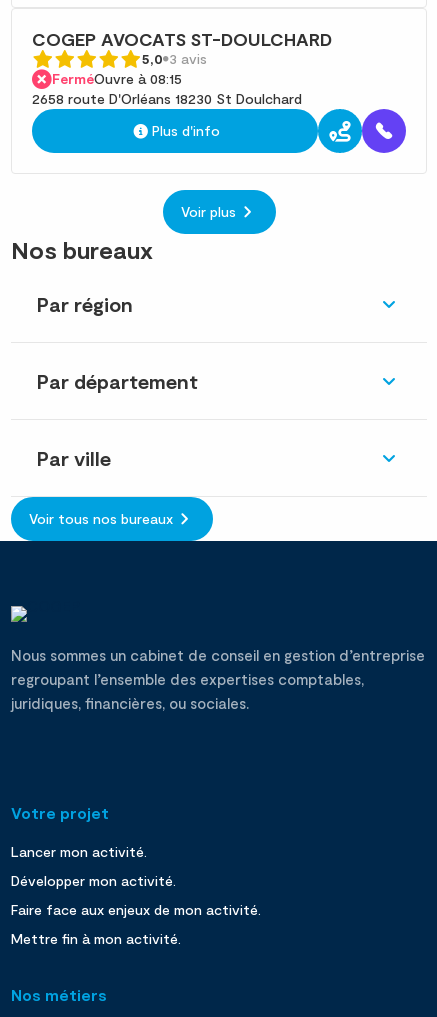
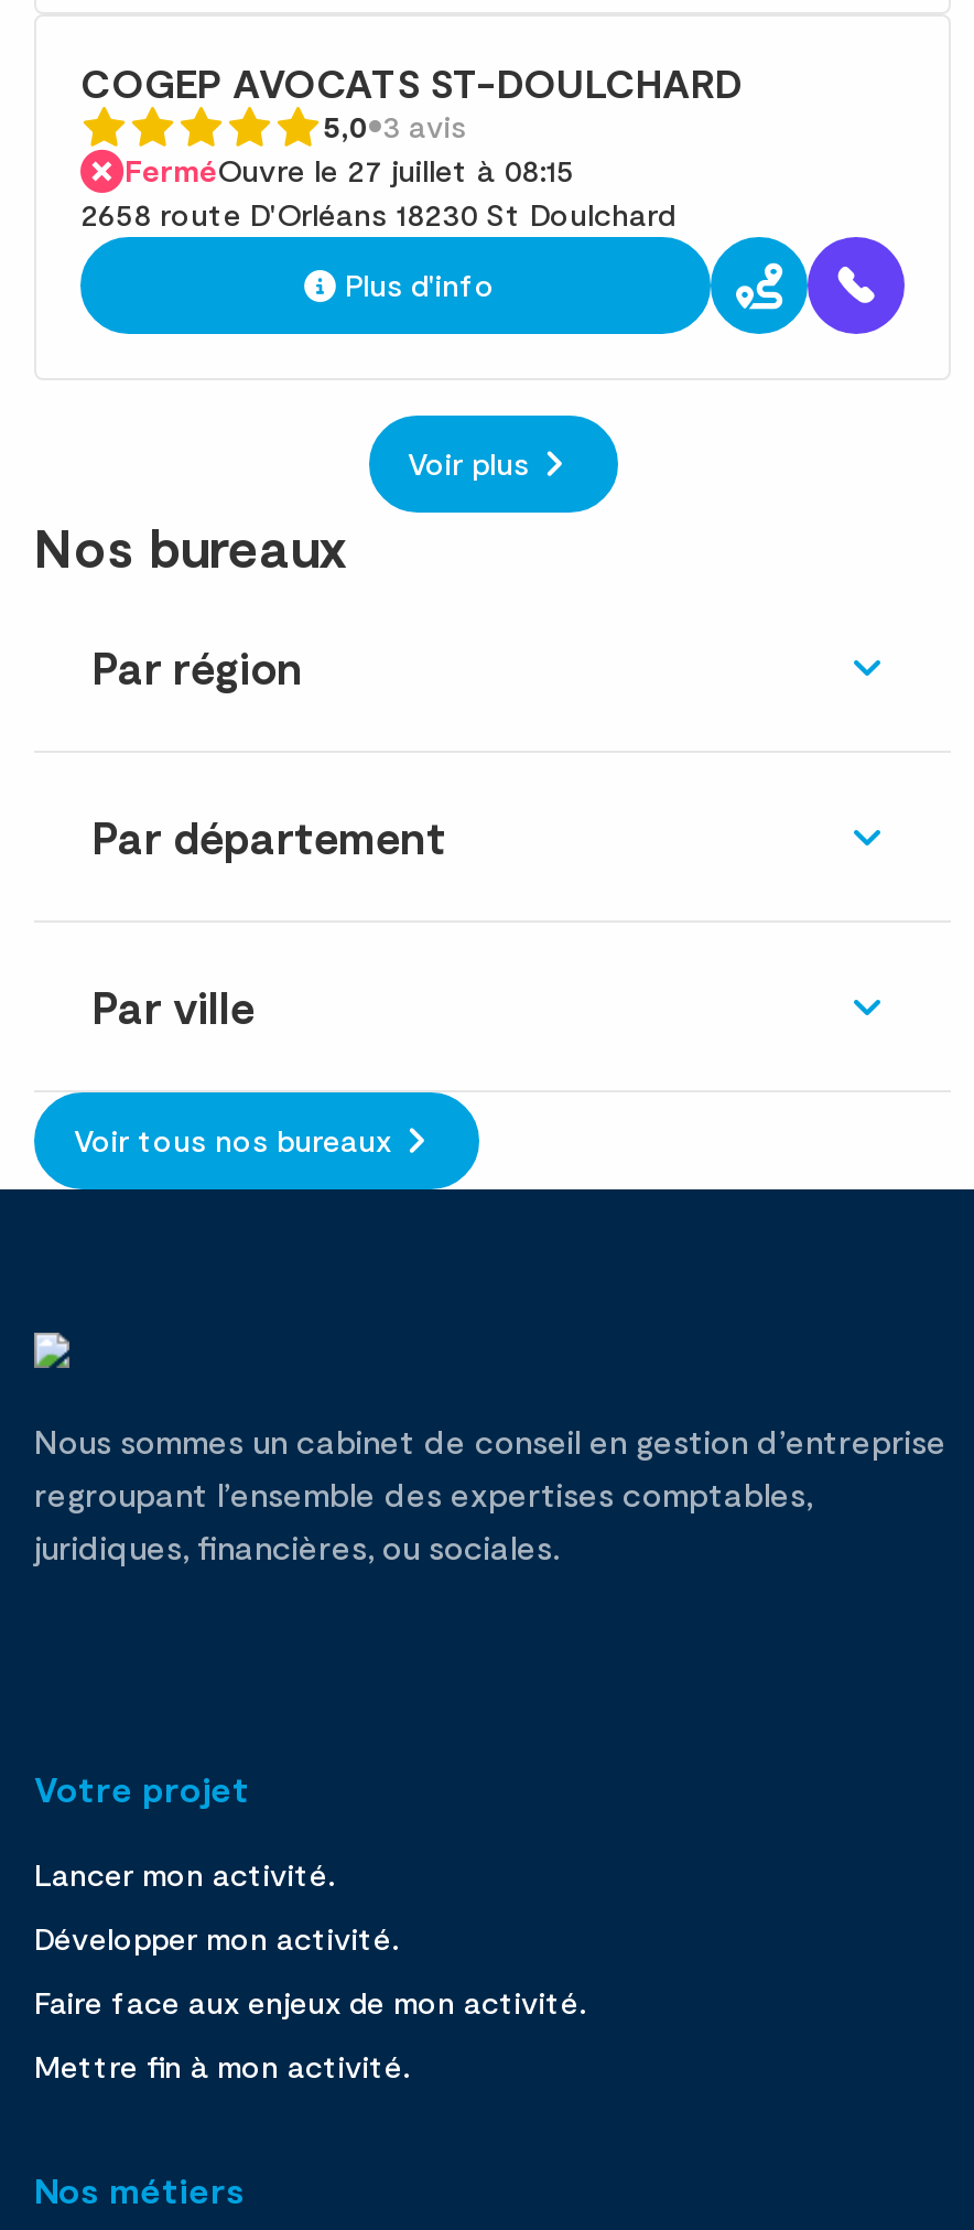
[52,70,182,87] FerméOuvre à 08:15 -> [125,151,574,188] FerméOuvre le 27 juillet à 08:15

